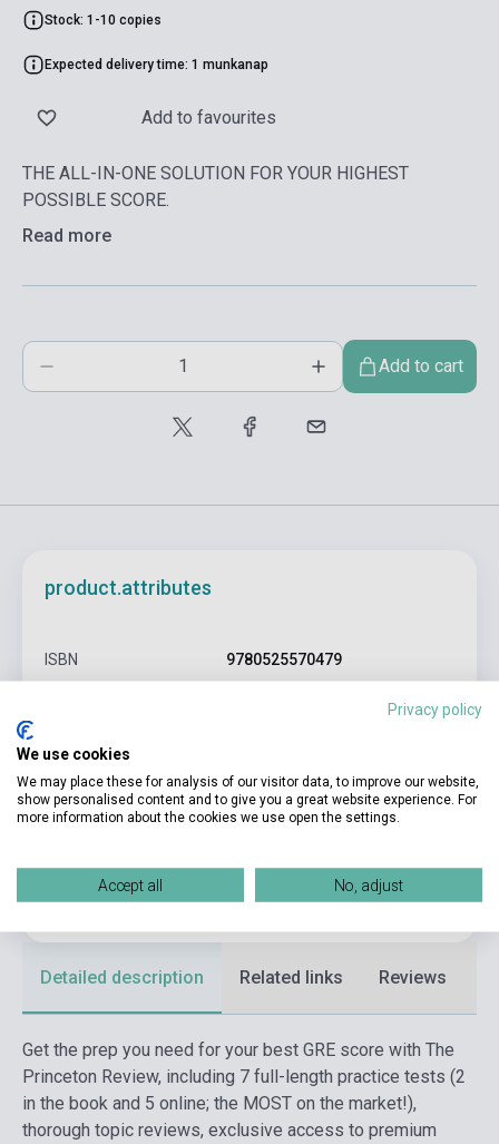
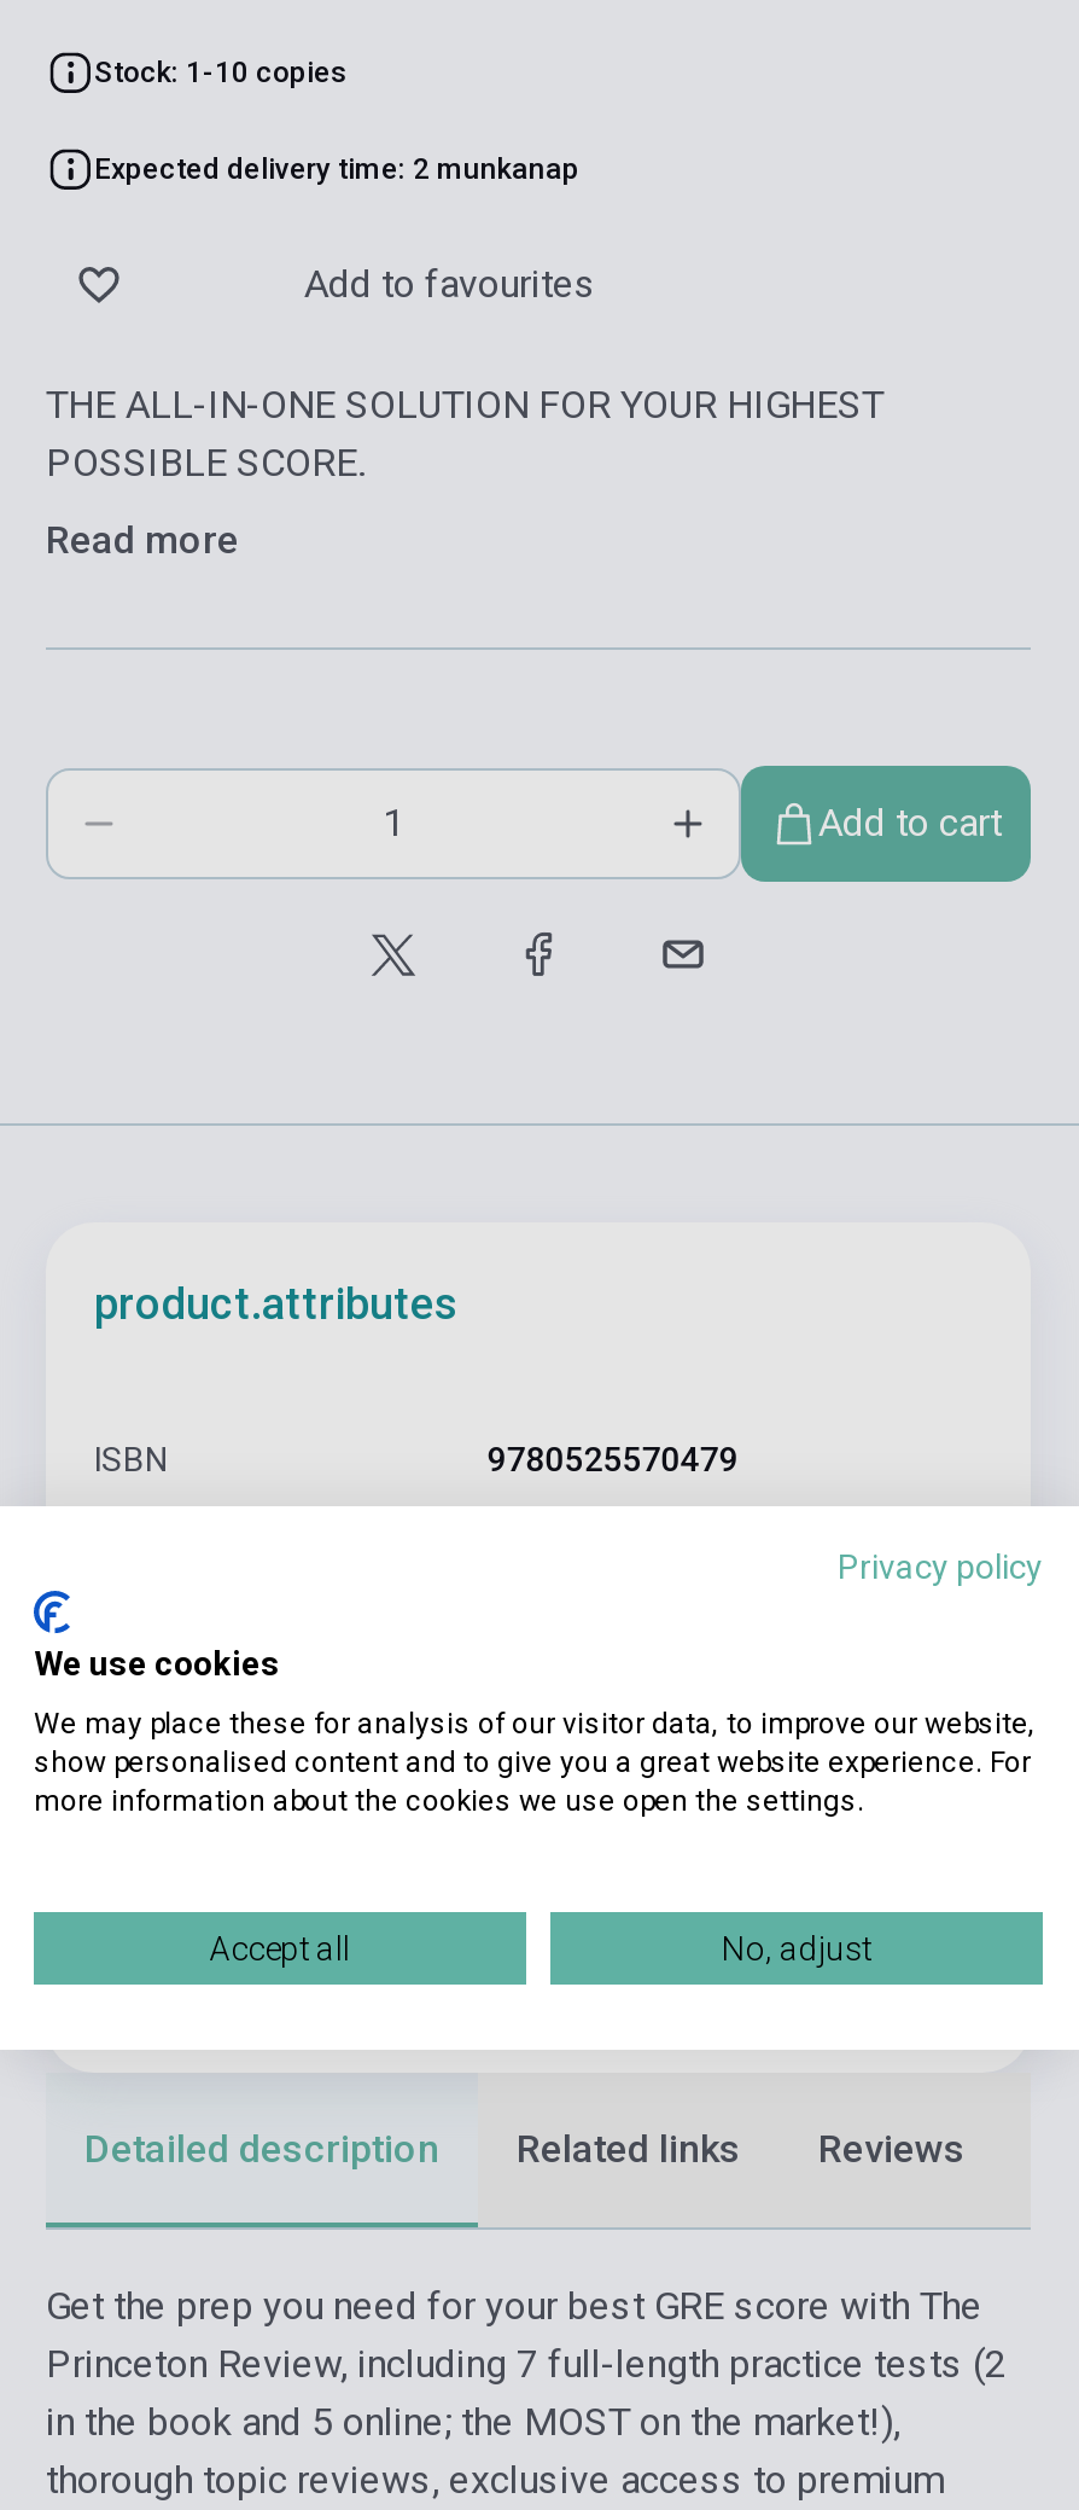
[45,57,268,73] Expected delivery time: 1 munkanap -> [94,153,579,187] Expected delivery time: 2 munkanap

